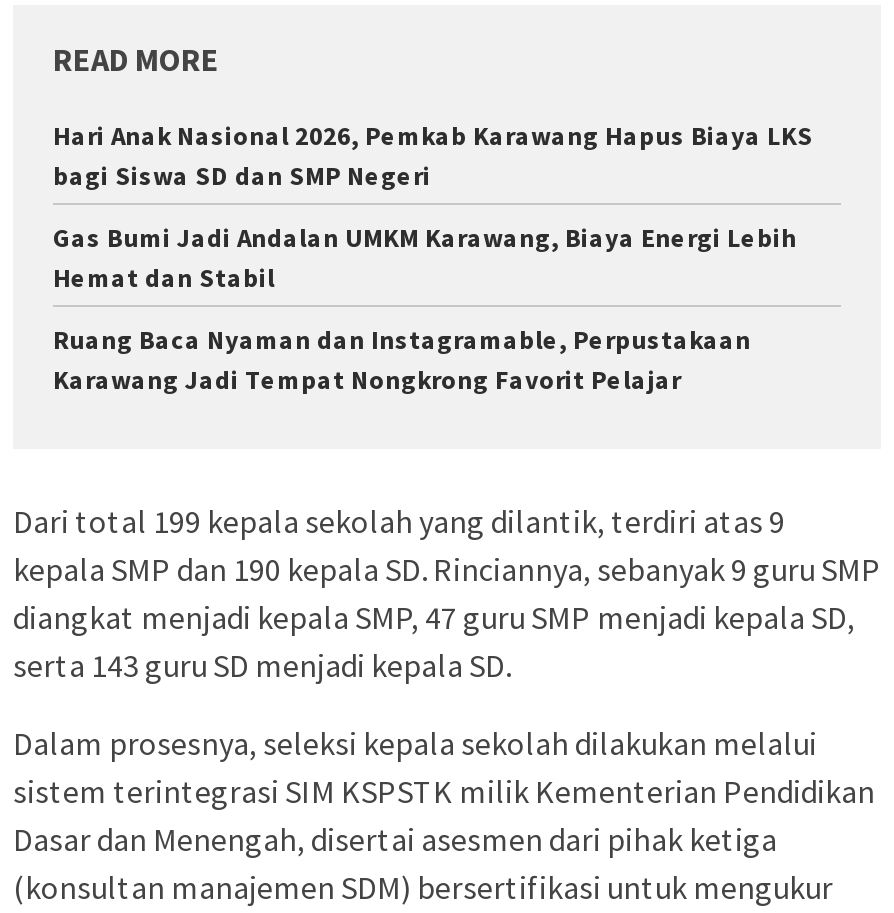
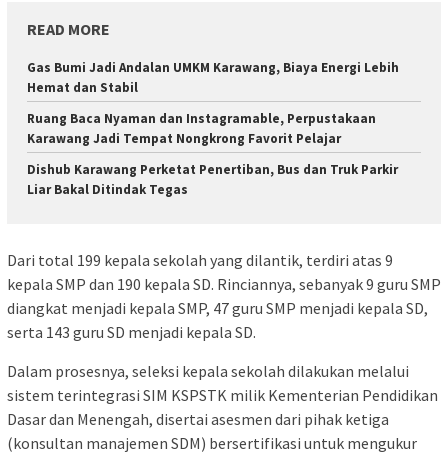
[53,119,813,193] Hari Anak Nasional 2026, Pemkab Karawang Hapus Biaya LKS | bagi Siswa SD dan SMP Negeri -> none
moved [53,221,797,397] -> [27,59,399,147]: Gas Bumi Jadi Andalan UMKM Karawang, Biaya Energi Lebih | Hemat dan Stabil | Ruang Baca Nyaman dan Instagramable, Perpustakaan | Karawang Jadi Tempat Nongkrong Favorit Pelajar
none -> [27,161,398,198] Dishub Karawang Perketat Penertiban, Bus dan Truk Parkir | Liar Bakal Ditindak Tegas

